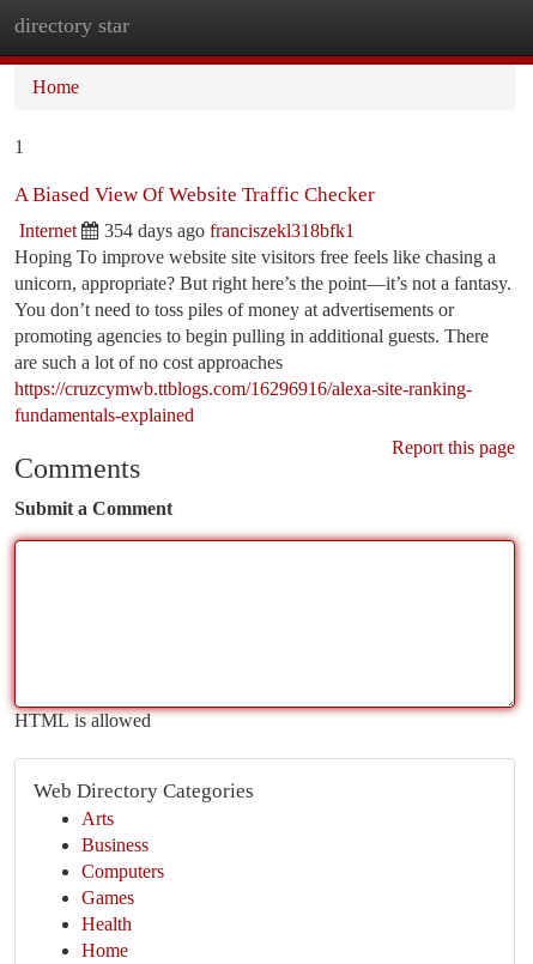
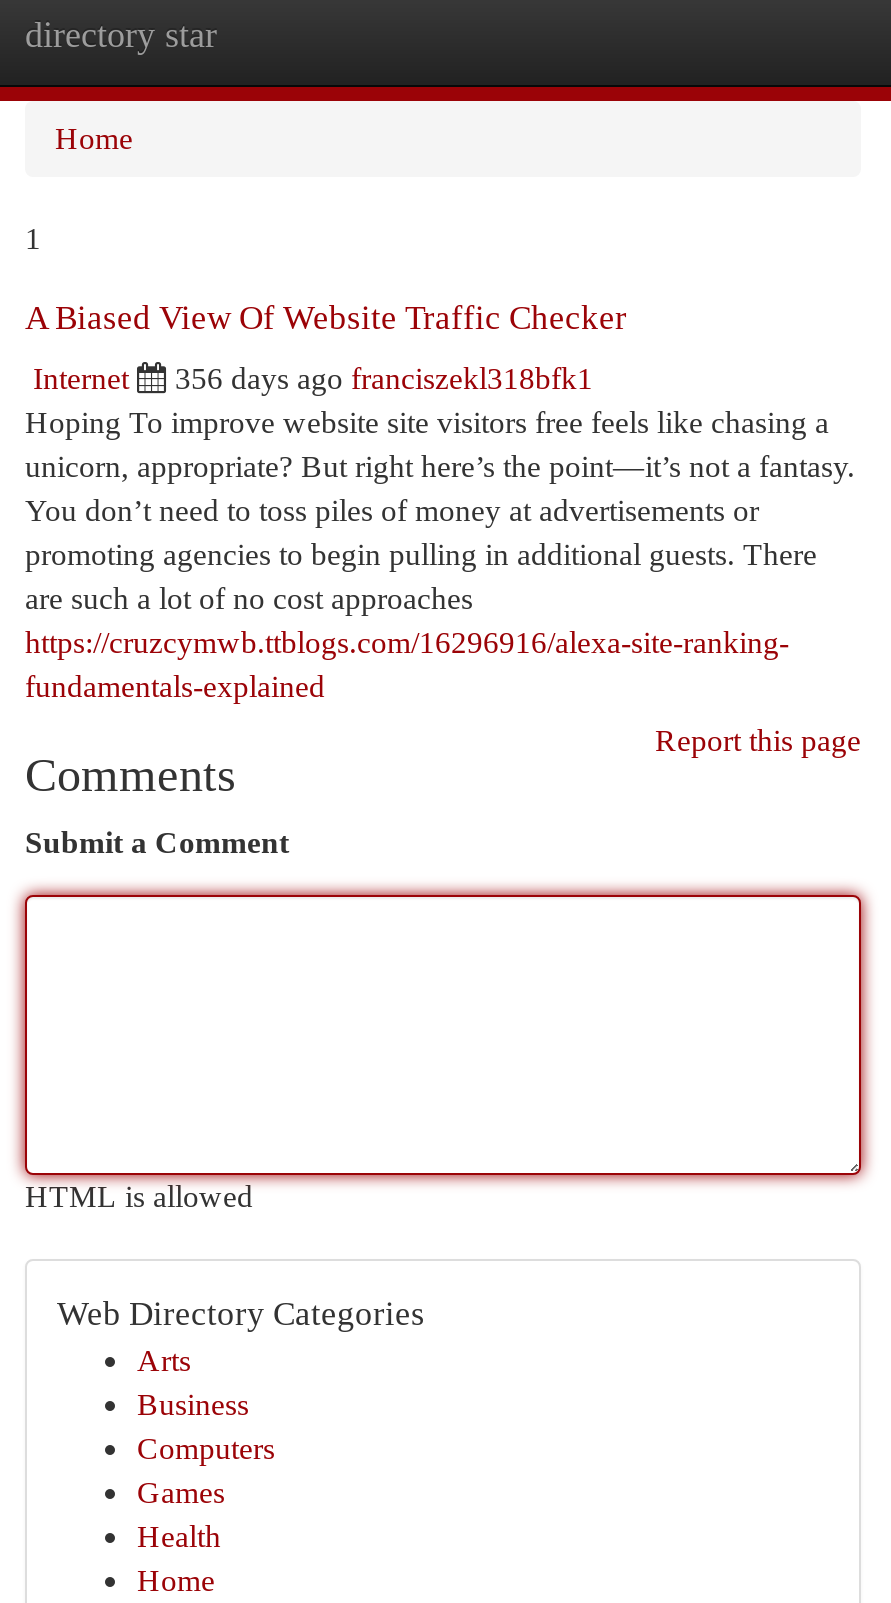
[104,220,355,241] 354 days ago franciszekl318bfk1 -> [175,361,593,395] 356 days ago franciszekl318bfk1

